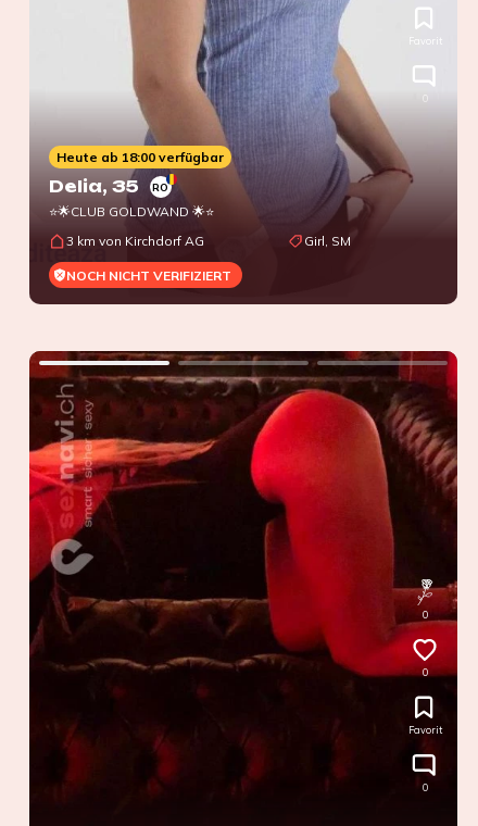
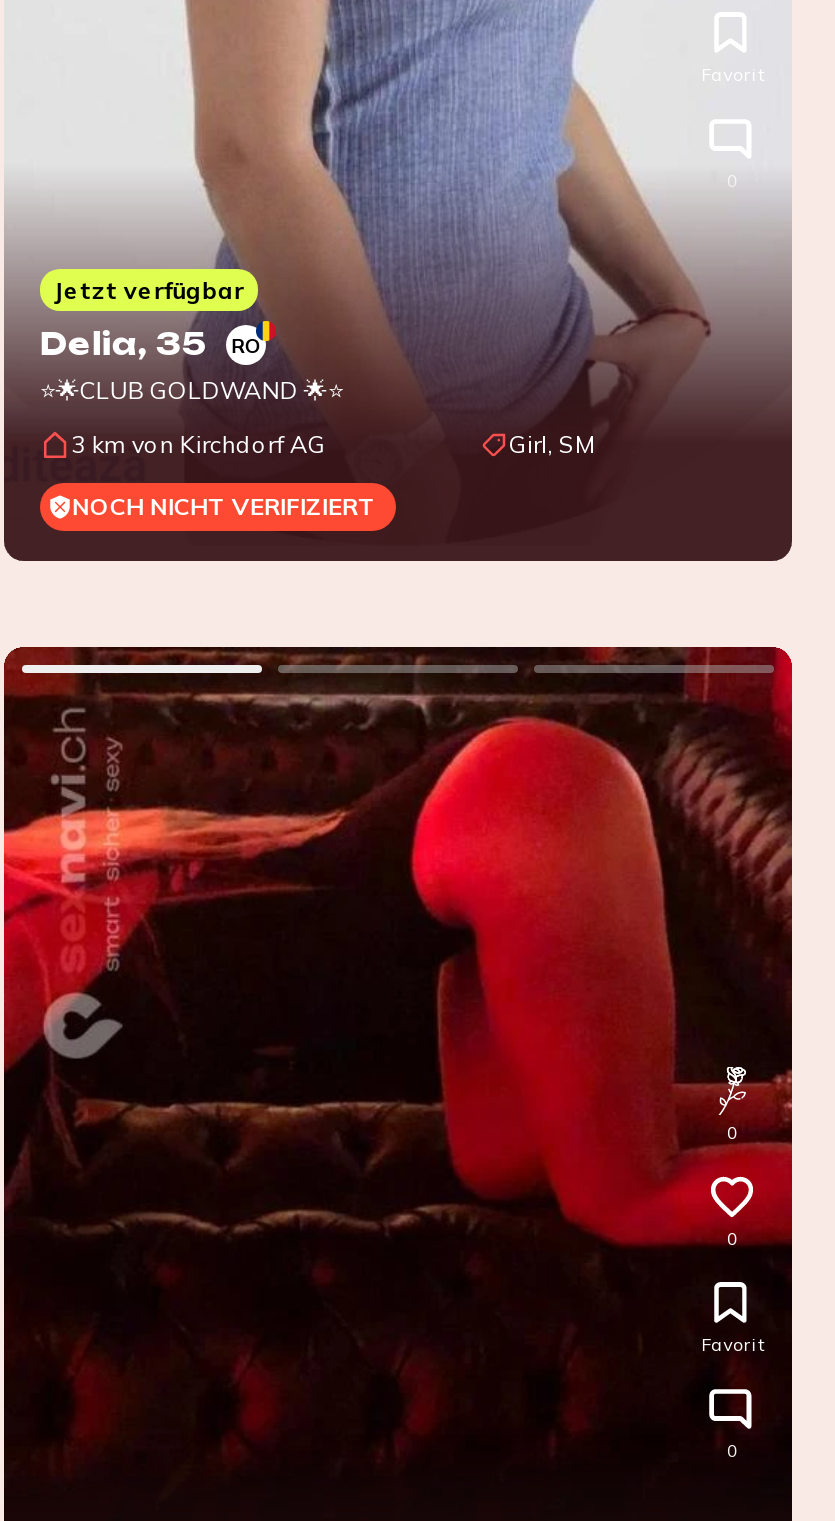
[56,149,224,166] Heute ab 18:00 verfügbar -> [54,275,244,305] Jetzt verfügbar

